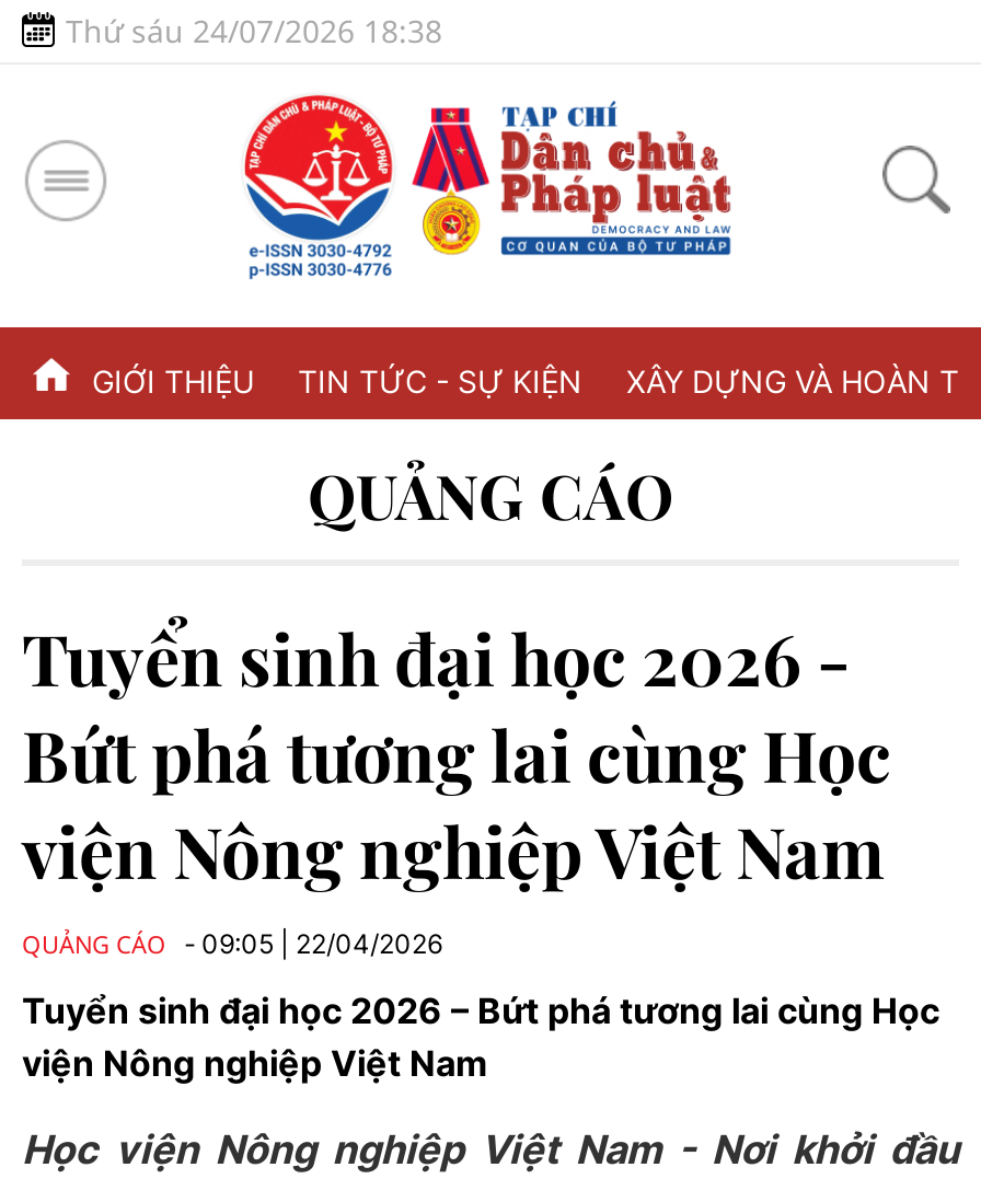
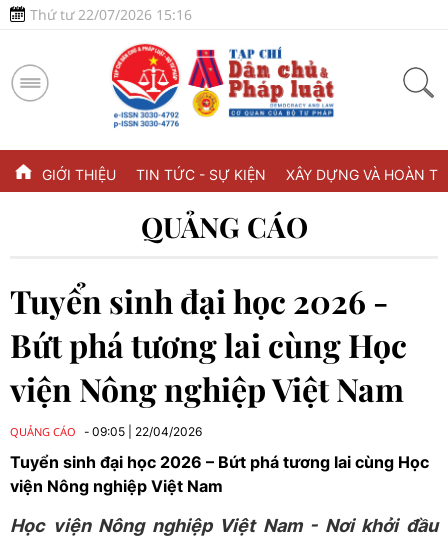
[66,10,442,51] Thứ sáu 24/07/2026 18:38 -> [30,5,192,24] Thứ tư 22/07/2026 15:16

